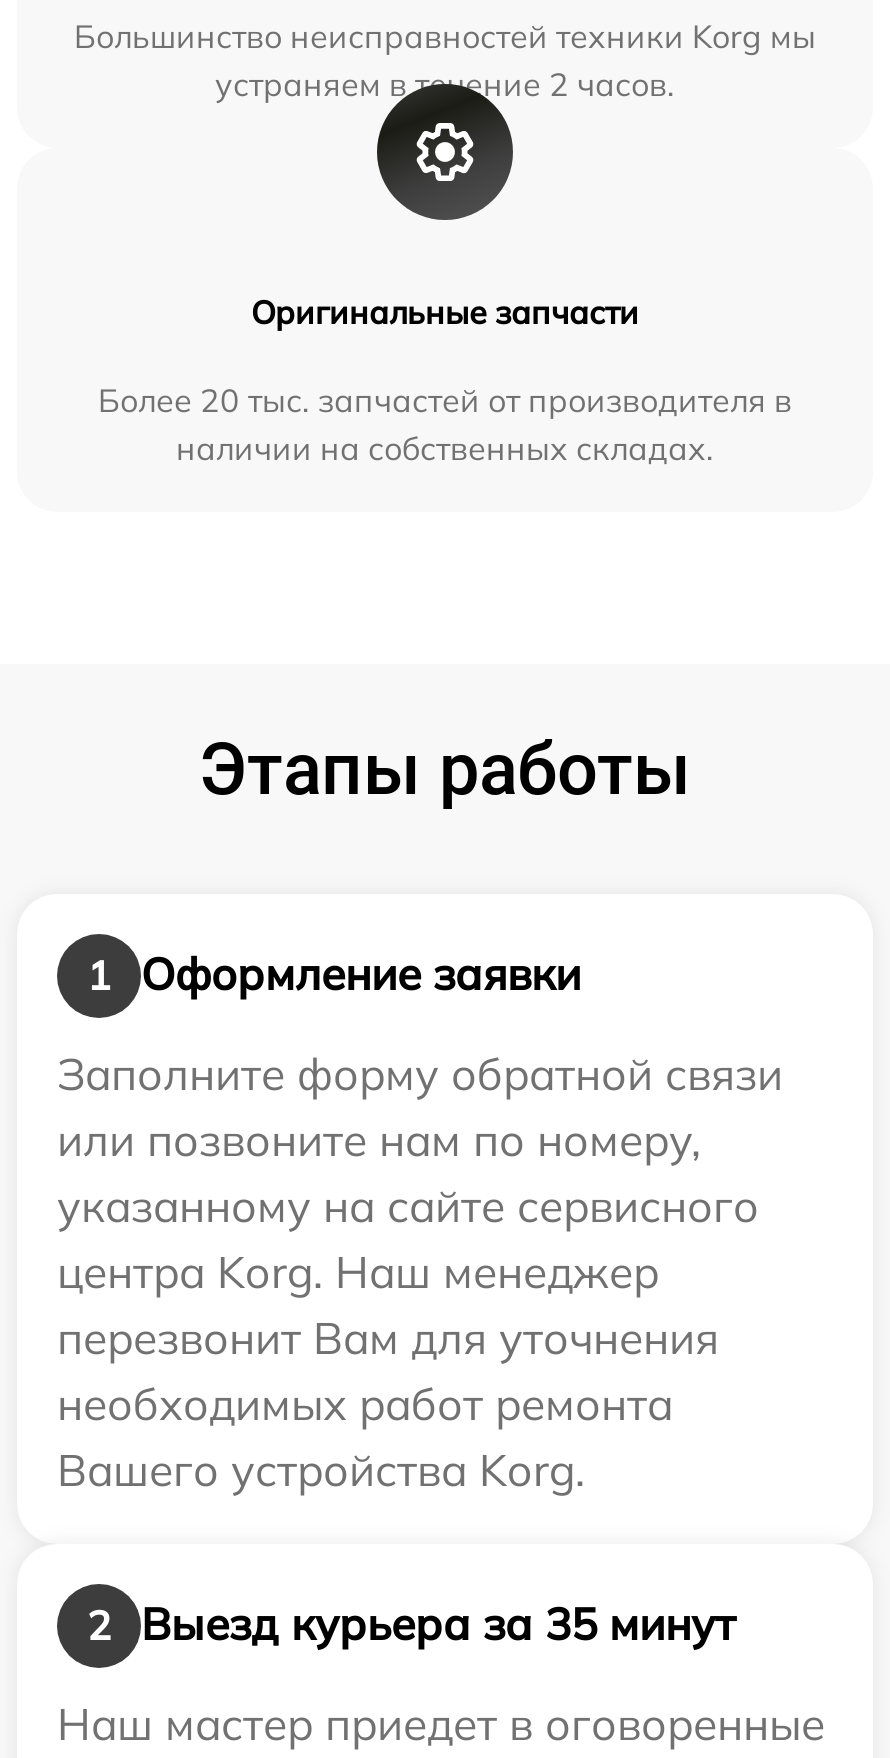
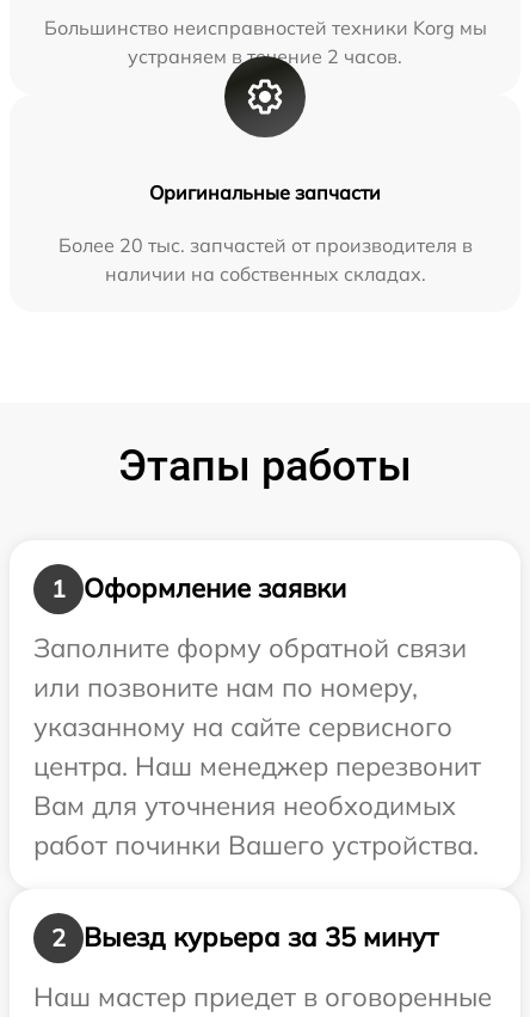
[57,1243,719,1497] центра Korg. Наш менеджер | перезвонит Вам для уточнения | необходимых работ ремонта | Вашего устройства Korg. -> [33,749,481,861] центра. Наш менеджер перезвонит | Вам для уточнения необходимых | работ починки Вашего устройства.

